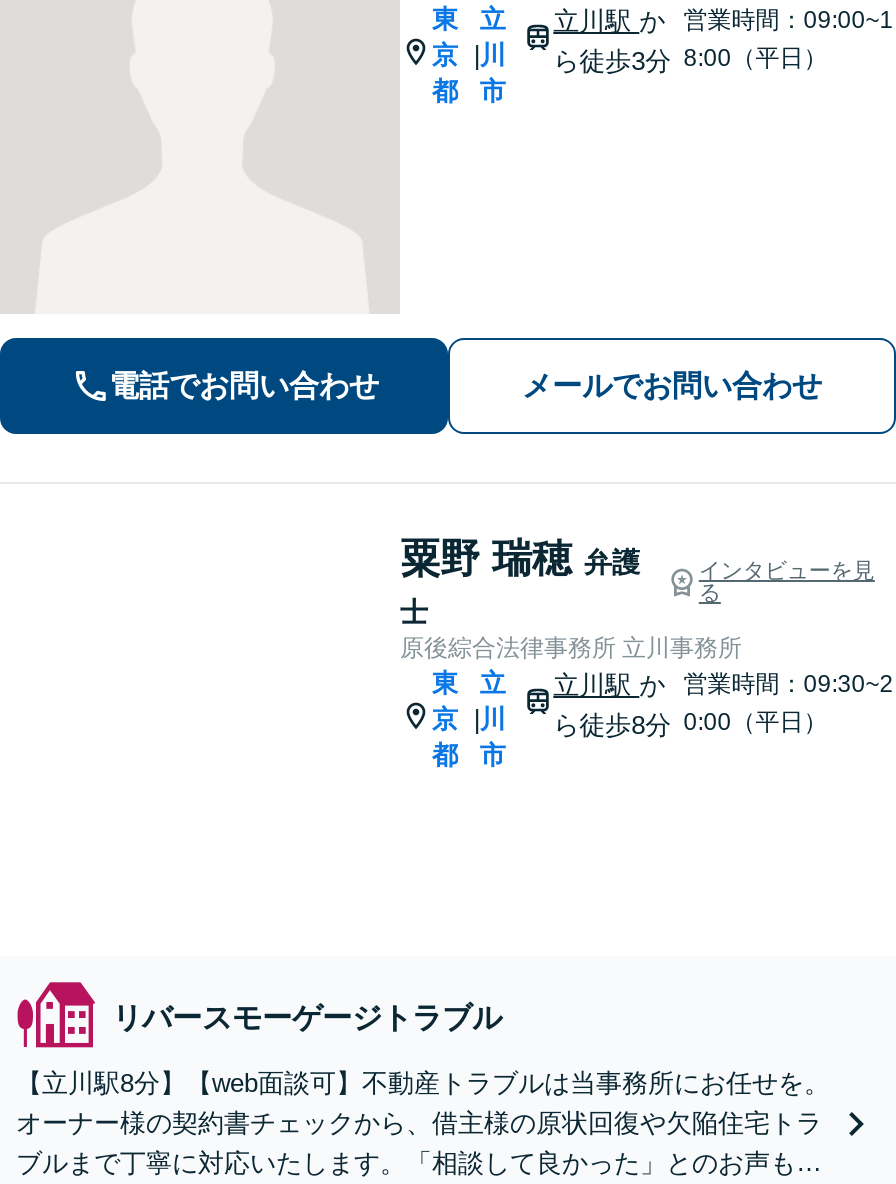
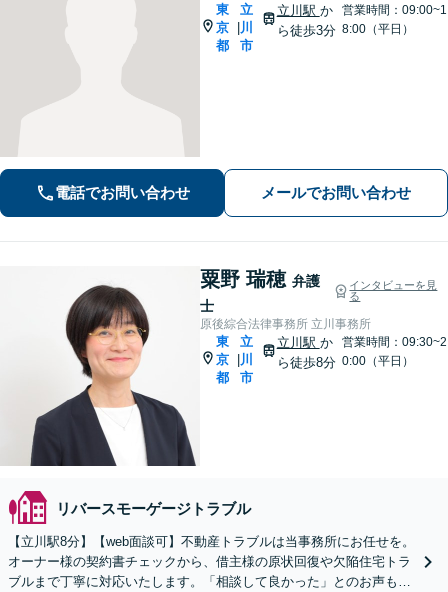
none -> [3,284,197,467] [image]

